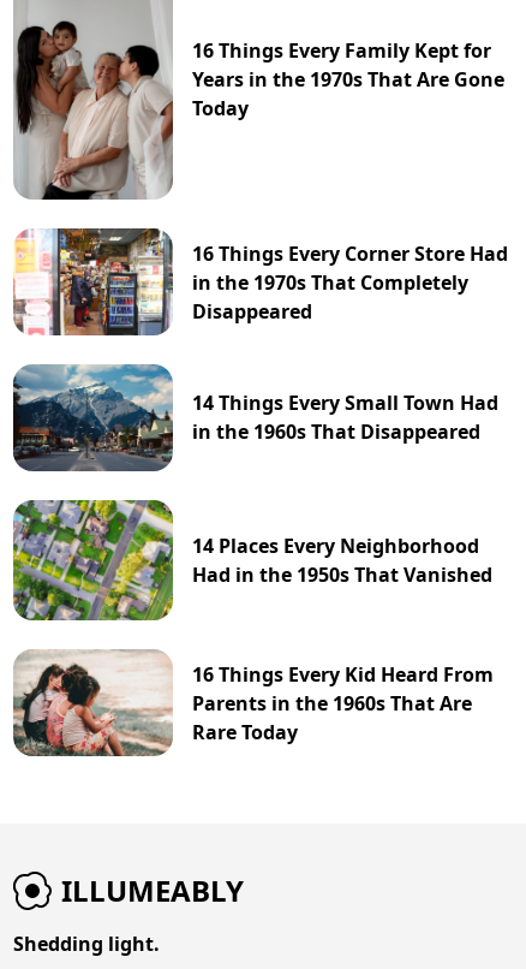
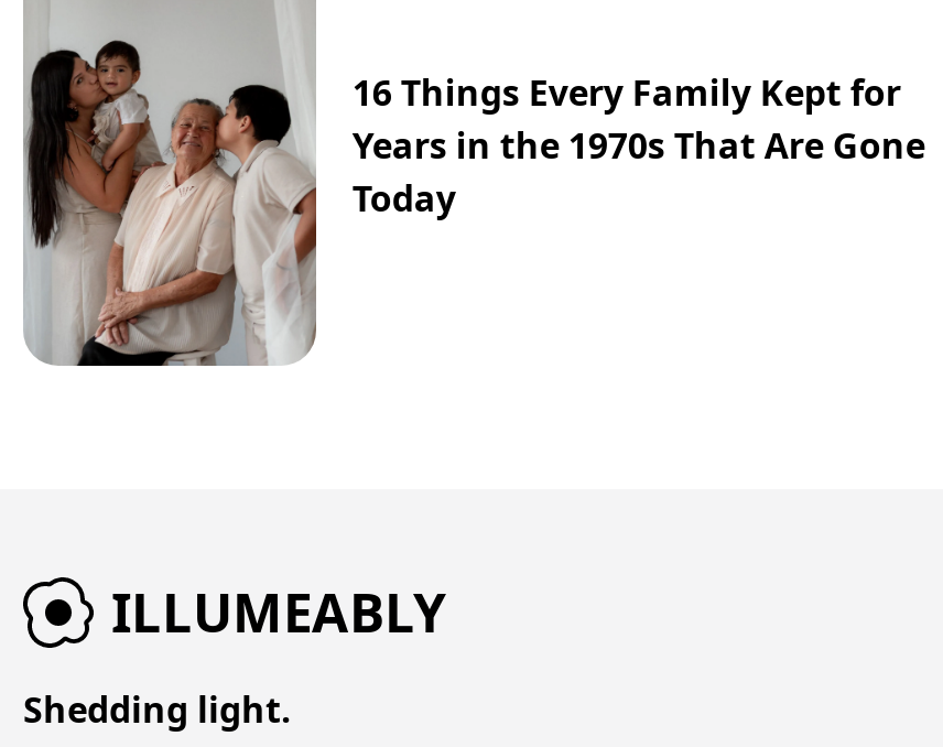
[13,227,508,445] [image] | 16 Things Every Corner Store Had | in the 1970s That Completely | Disappeared | 14 Things Every Small Town Had | in the 1960s That Disappeared -> none
[13,363,173,472] [image] -> none
[12,499,493,622] [image] | 14 Places Every Neighborhood | Had in the 1950s That Vanished -> none
[13,649,494,757] [image] | 16 Things Every Kid Heard From | Parents in the 1960s That Are | Rare Today -> none

